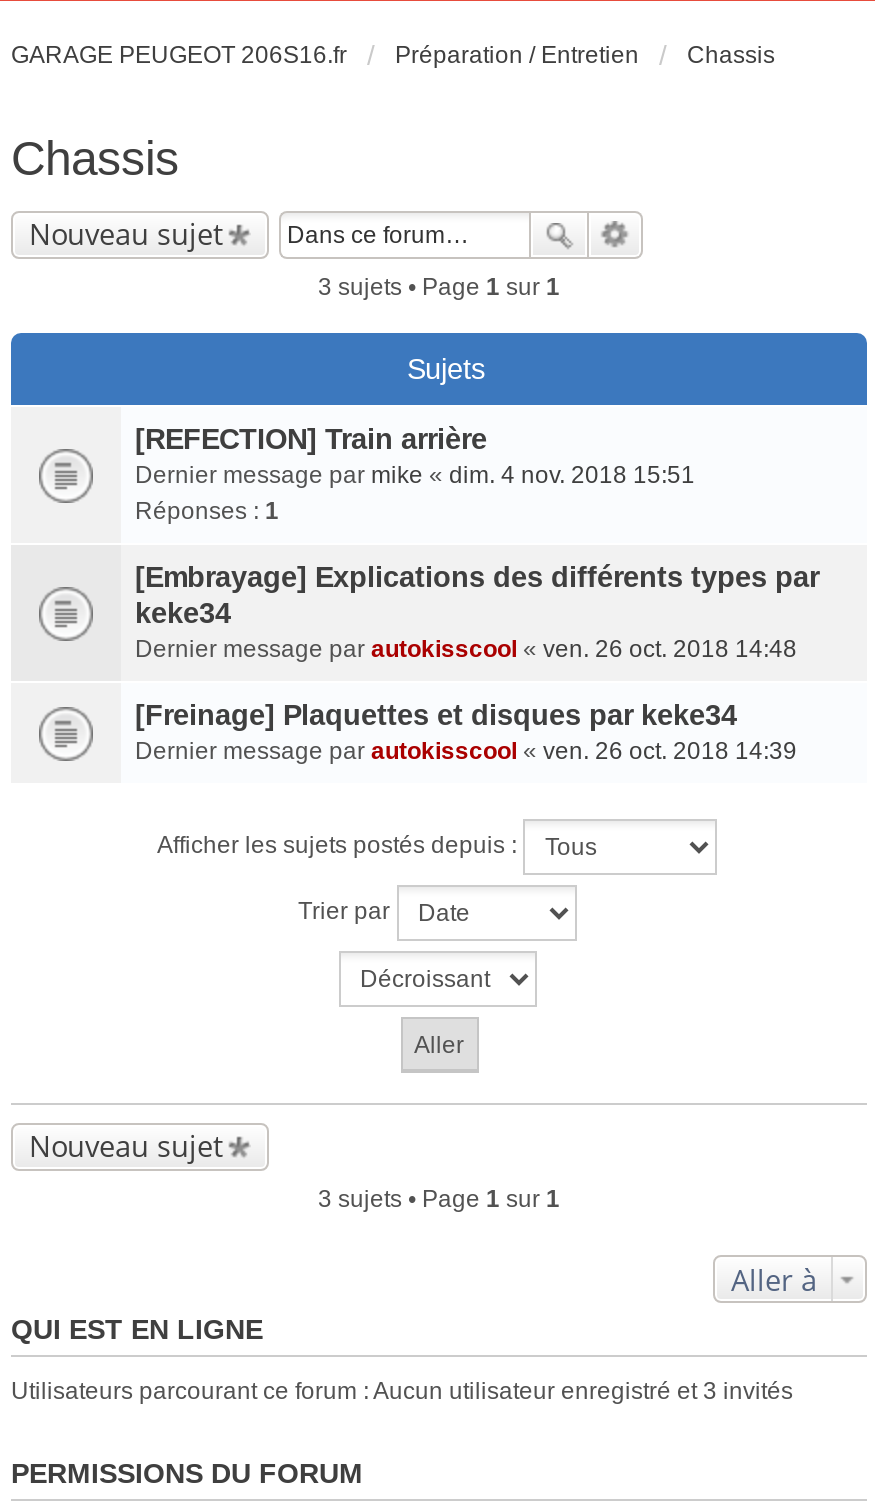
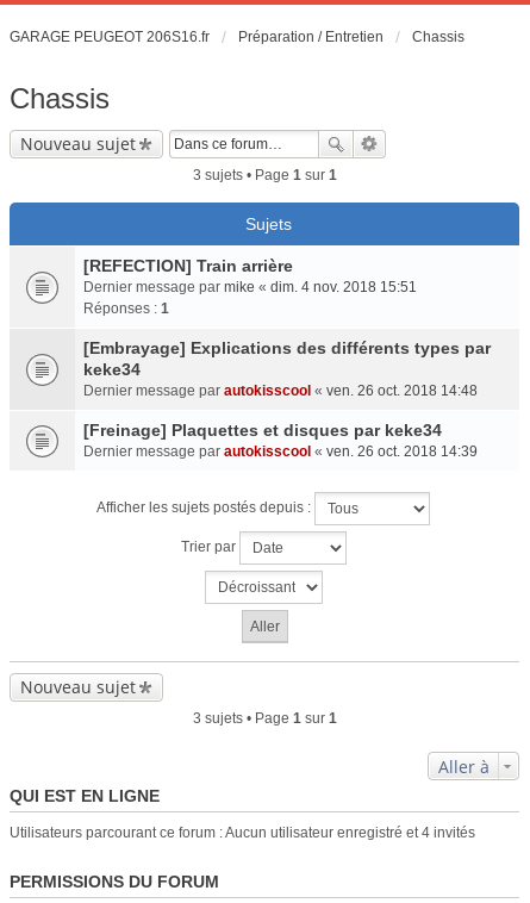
[11,1377,793,1405] Utilisateurs parcourant ce forum : Aucun utilisateur enregistré et 3 invités -> [10,824,475,841] Utilisateurs parcourant ce forum : Aucun utilisateur enregistré et 4 invités

